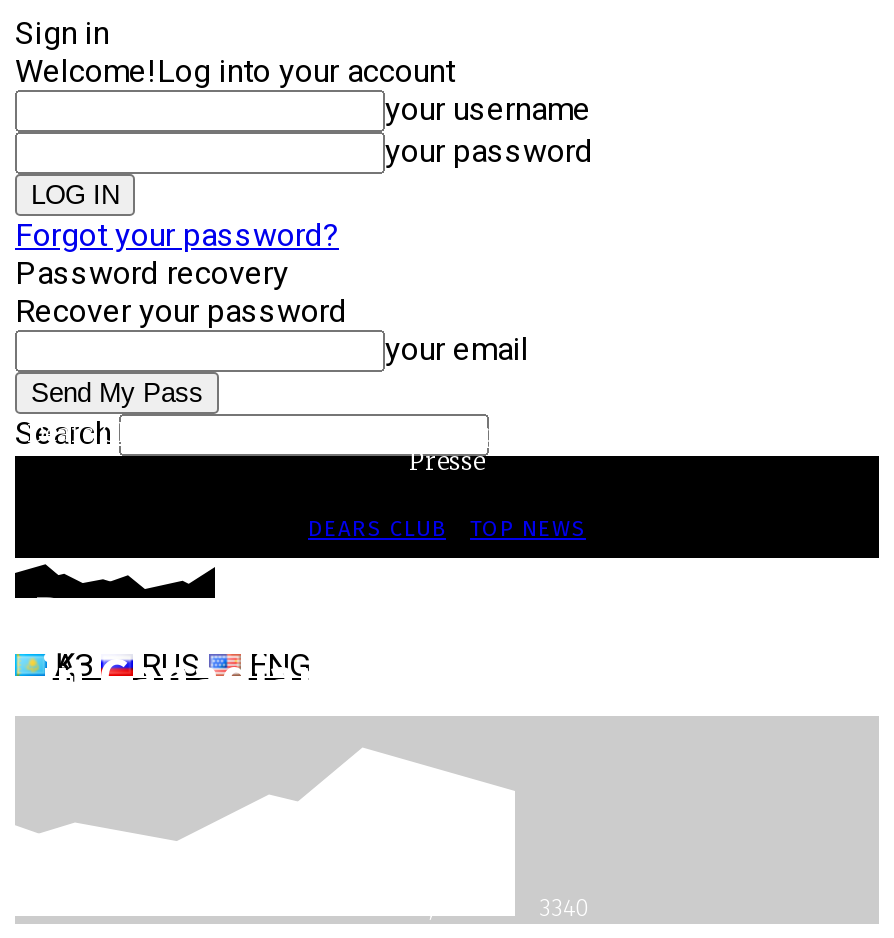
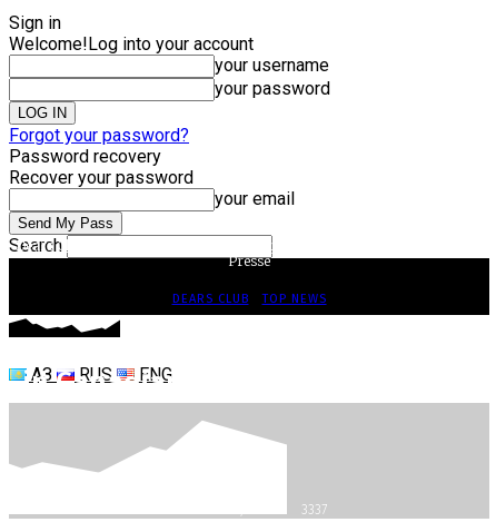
[539,893,589,921] 3340 -> [301,502,327,517] 3337

